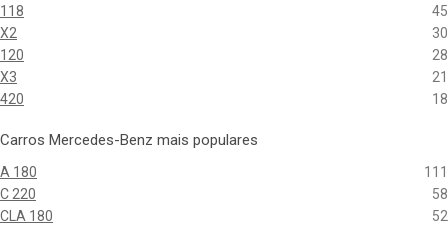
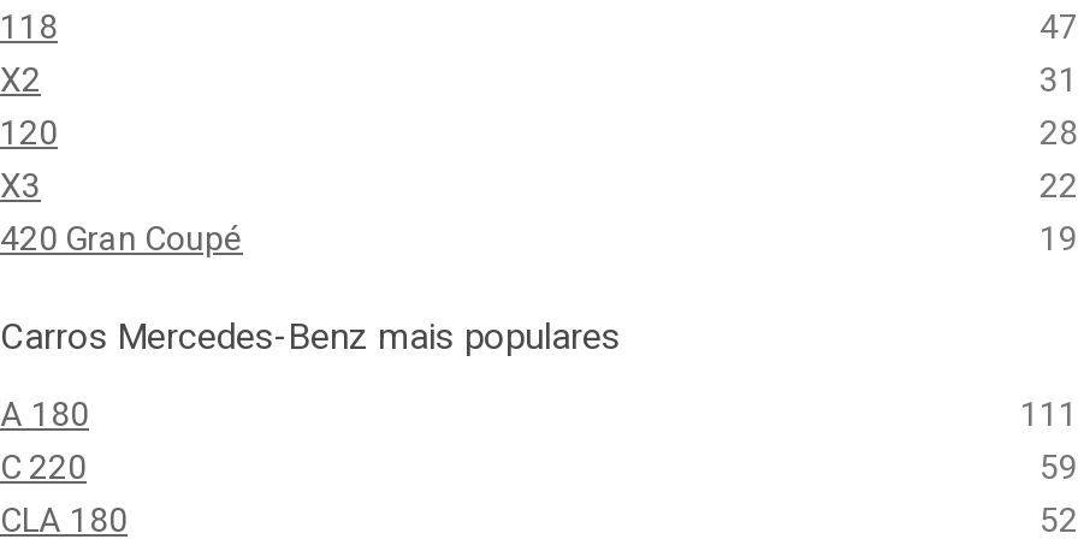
[432,3,448,19] 45 -> [1039,7,1078,46] 47
[432,25,448,41] 30 -> [1039,60,1078,99] 31
[0,69,448,107] 21 | 420 | 18 -> [0,166,1078,257] 22 | 420 Gran Coupé | 19
[432,186,448,202] 58 -> [1039,448,1078,486] 59

